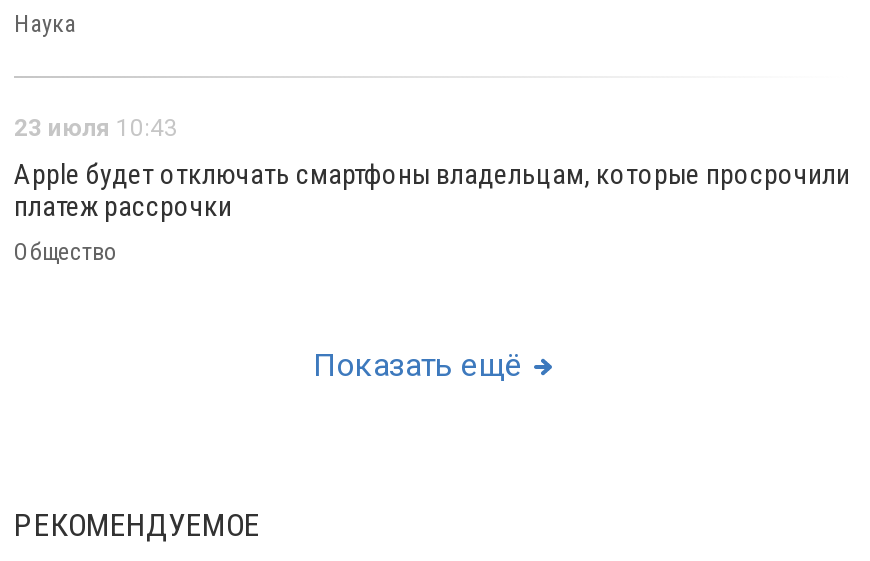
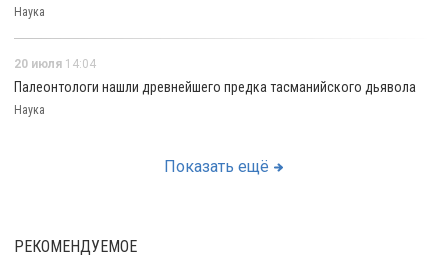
[14,114,178,142] 23 июля 10:43 -> [14,57,96,71] 20 июля 14:04
[14,158,850,222] Apple будет отключать смартфоны владельцам, которые просрочили | платеж рассрочки -> [14,79,416,95] Палеонтологи нашли древнейшего предка тасманийского дьявола
[14,238,116,266] Общество -> [14,103,45,117] Наука

